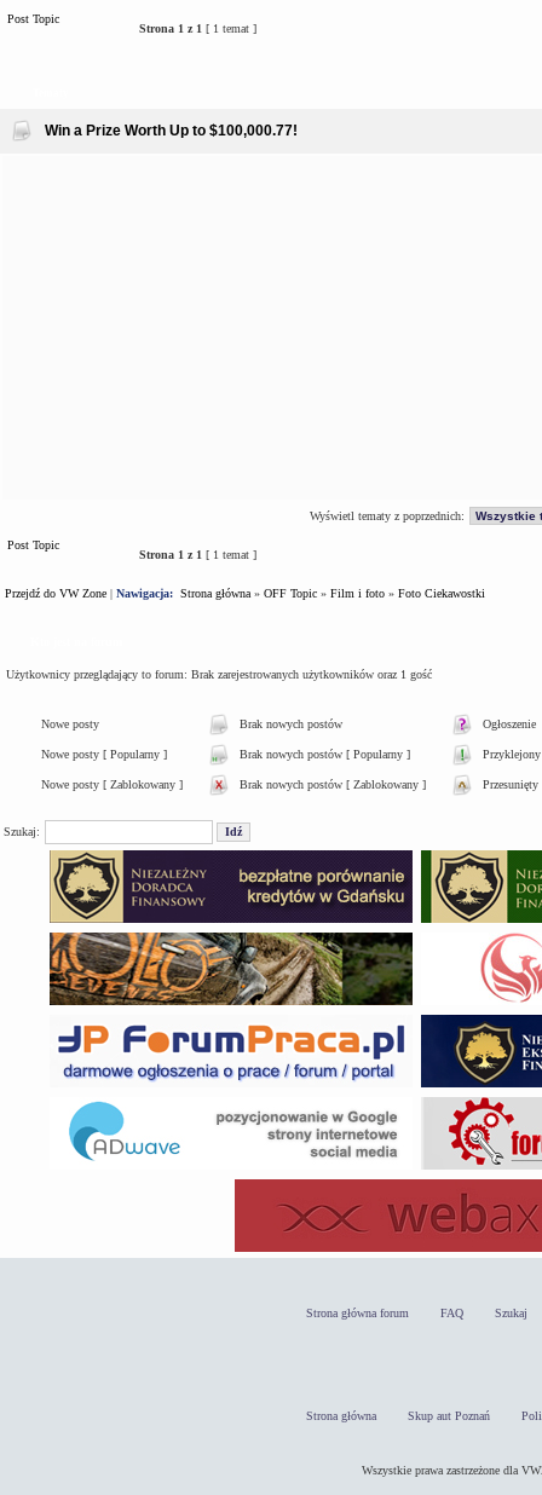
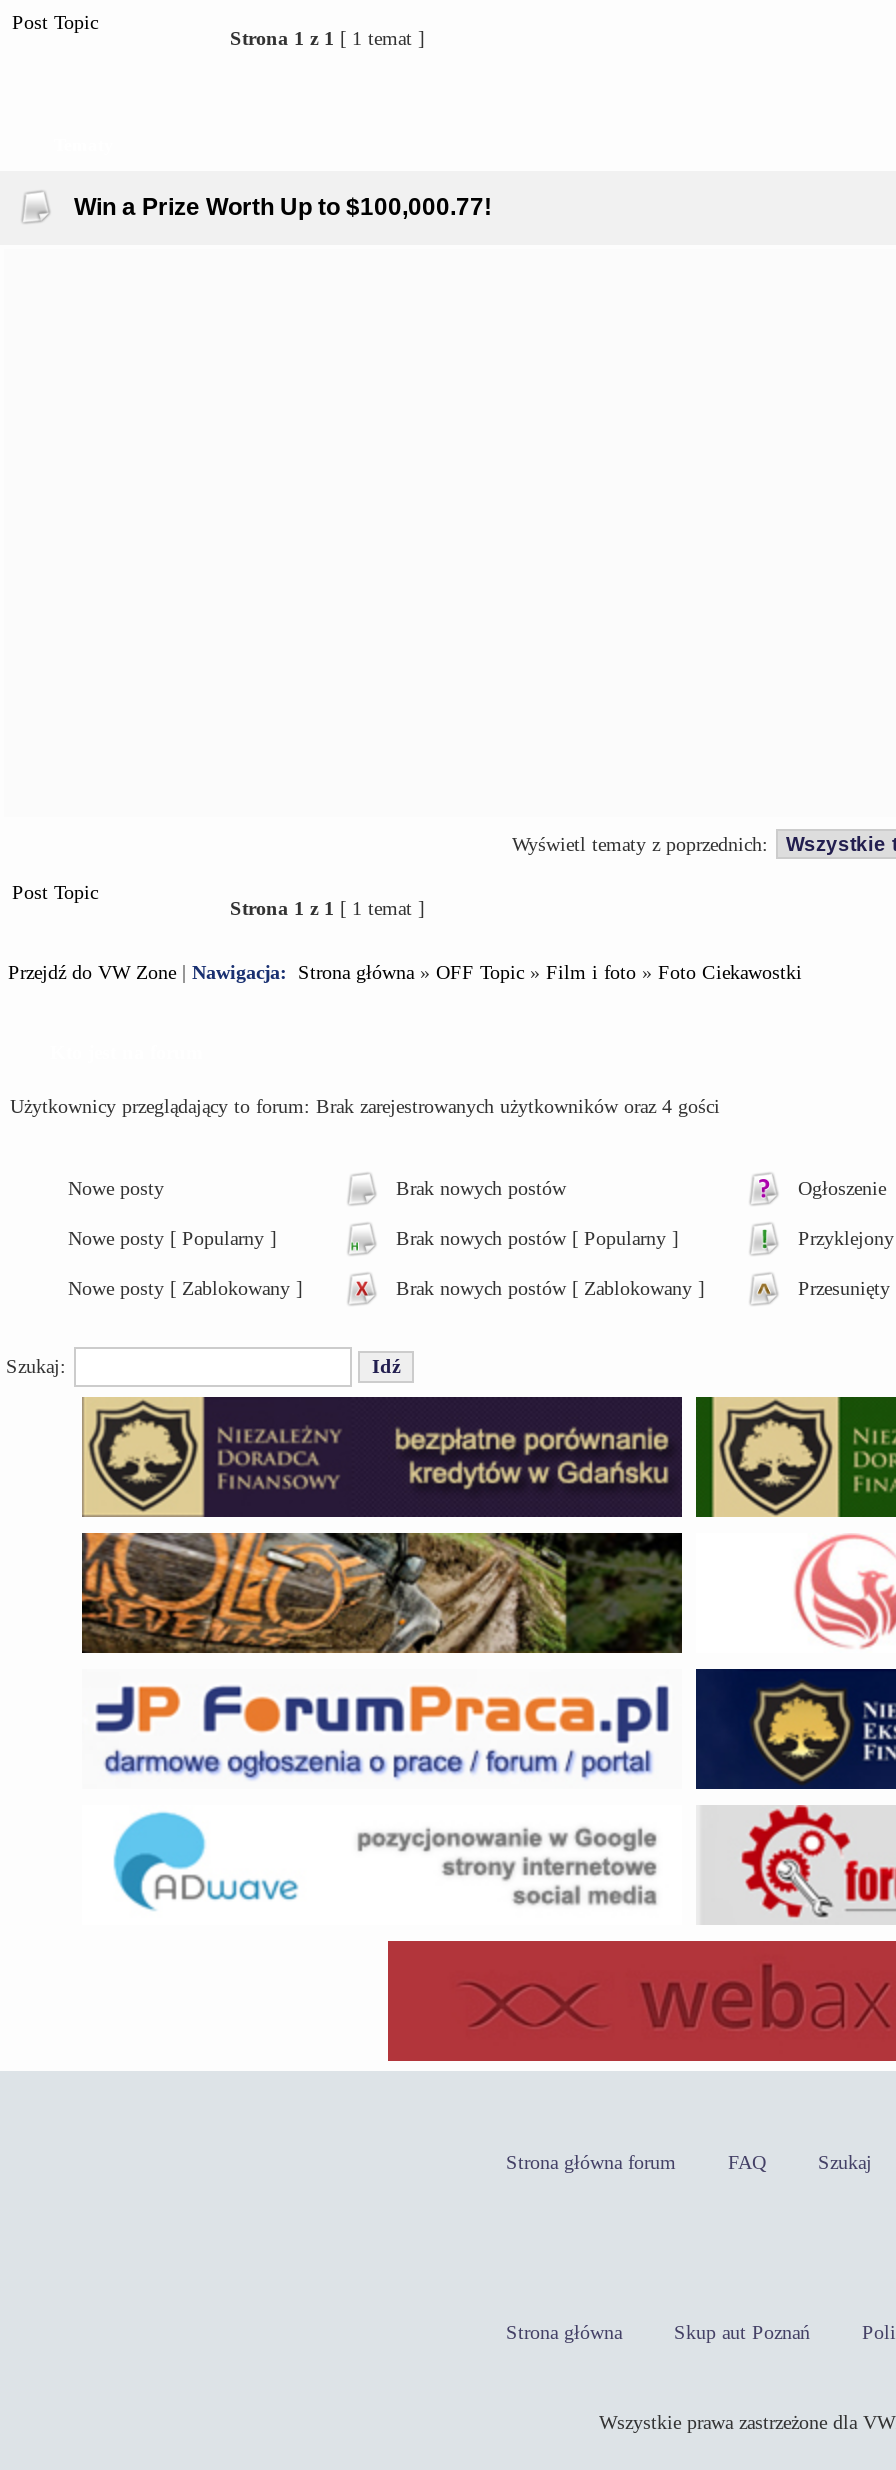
[6,668,432,681] Użytkownicy przeglądający to forum: Brak zarejestrowanych użytkowników oraz 1 gość -> [10,1095,720,1117] Użytkownicy przeglądający to forum: Brak zarejestrowanych użytkowników oraz 4 gości

